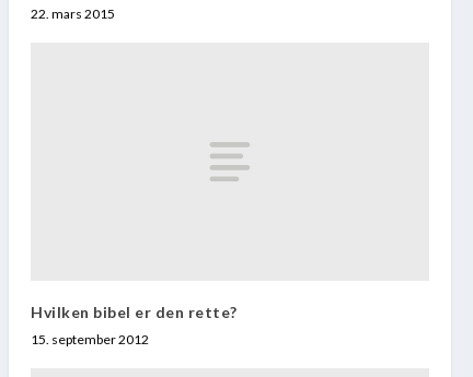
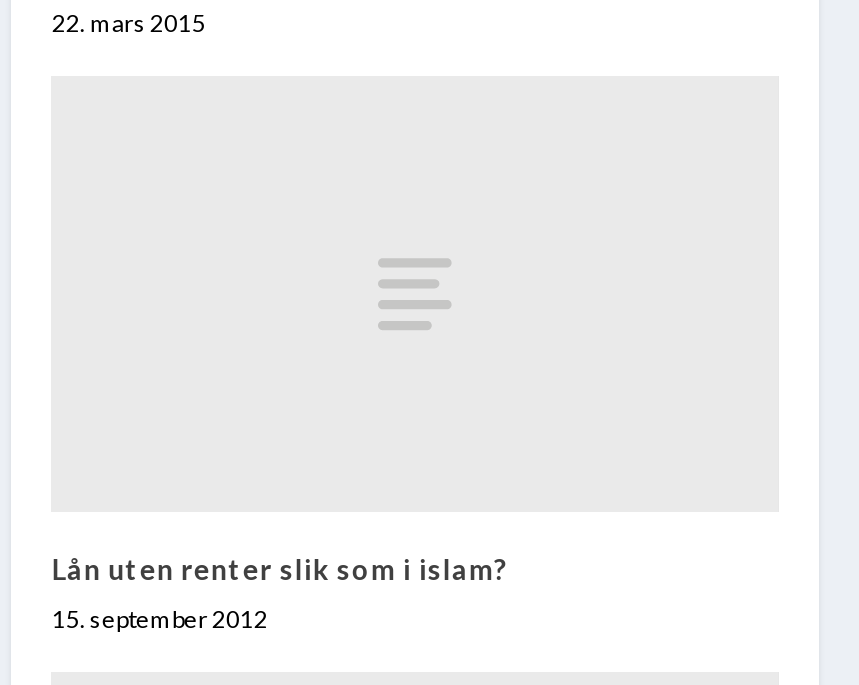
[31,302,237,321] Hvilken bibel er den rette? -> [52,552,507,586] Lån uten renter slik som i islam?

